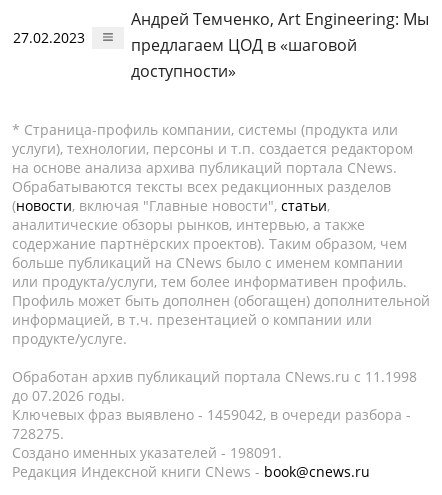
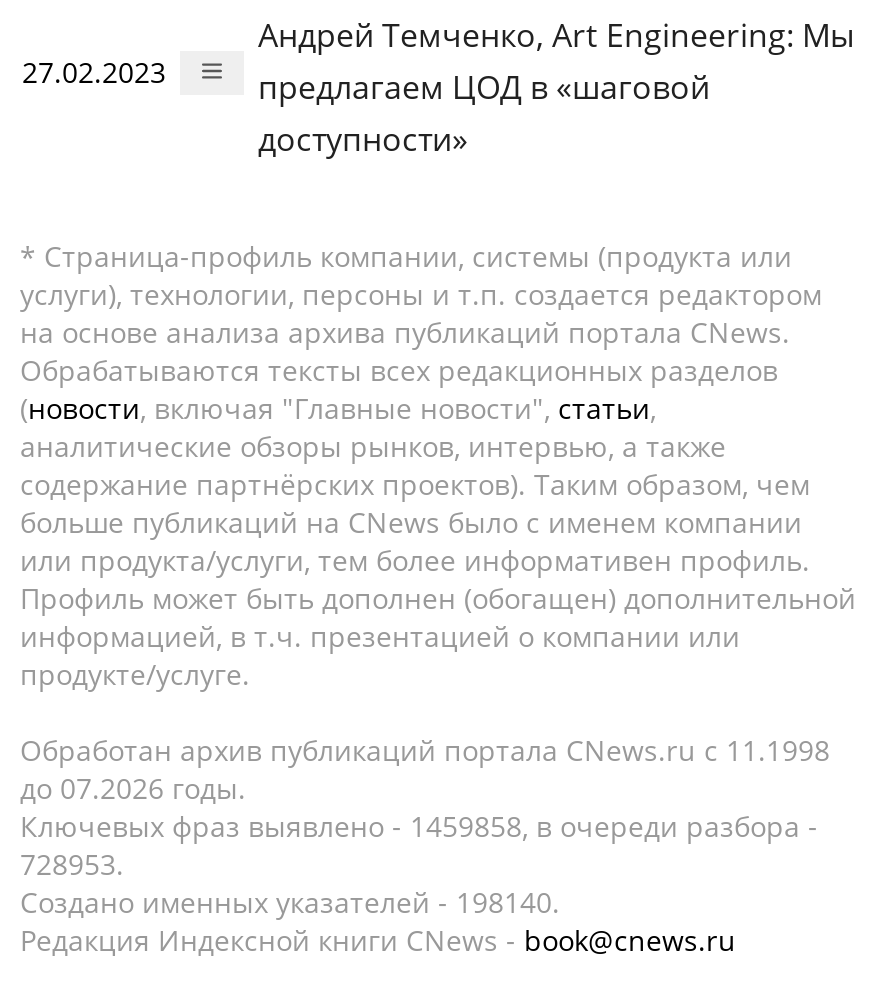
[12,405,411,424] Ключевых фраз выявлено - 1459042, в очереди разбора - -> [20,807,818,845] Ключевых фраз выявлено - 1459858, в очереди разбора -
[12,424,64,443] 728275. -> [20,845,124,883] 728953.
[12,443,282,462] Создано именных указателей - 198091. -> [20,883,560,921] Создано именных указателей - 198140.

